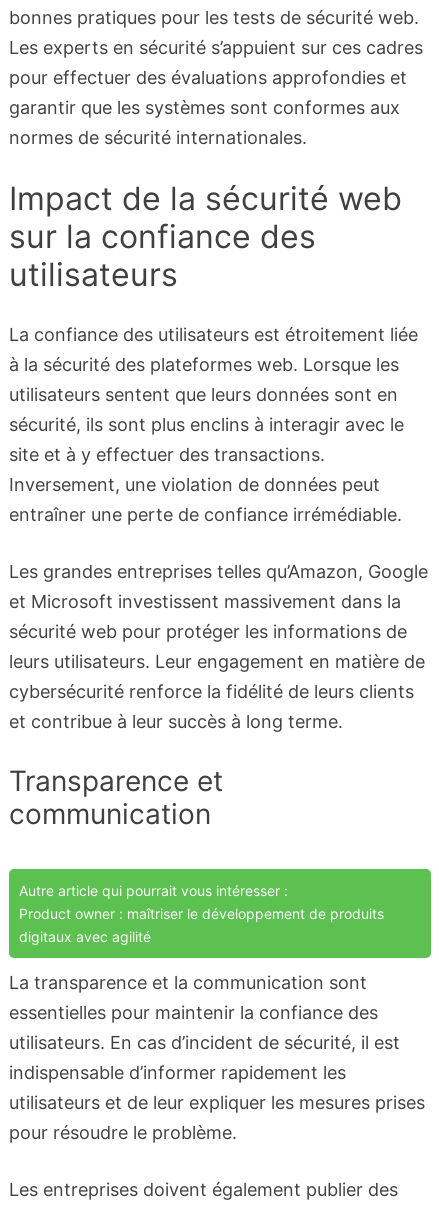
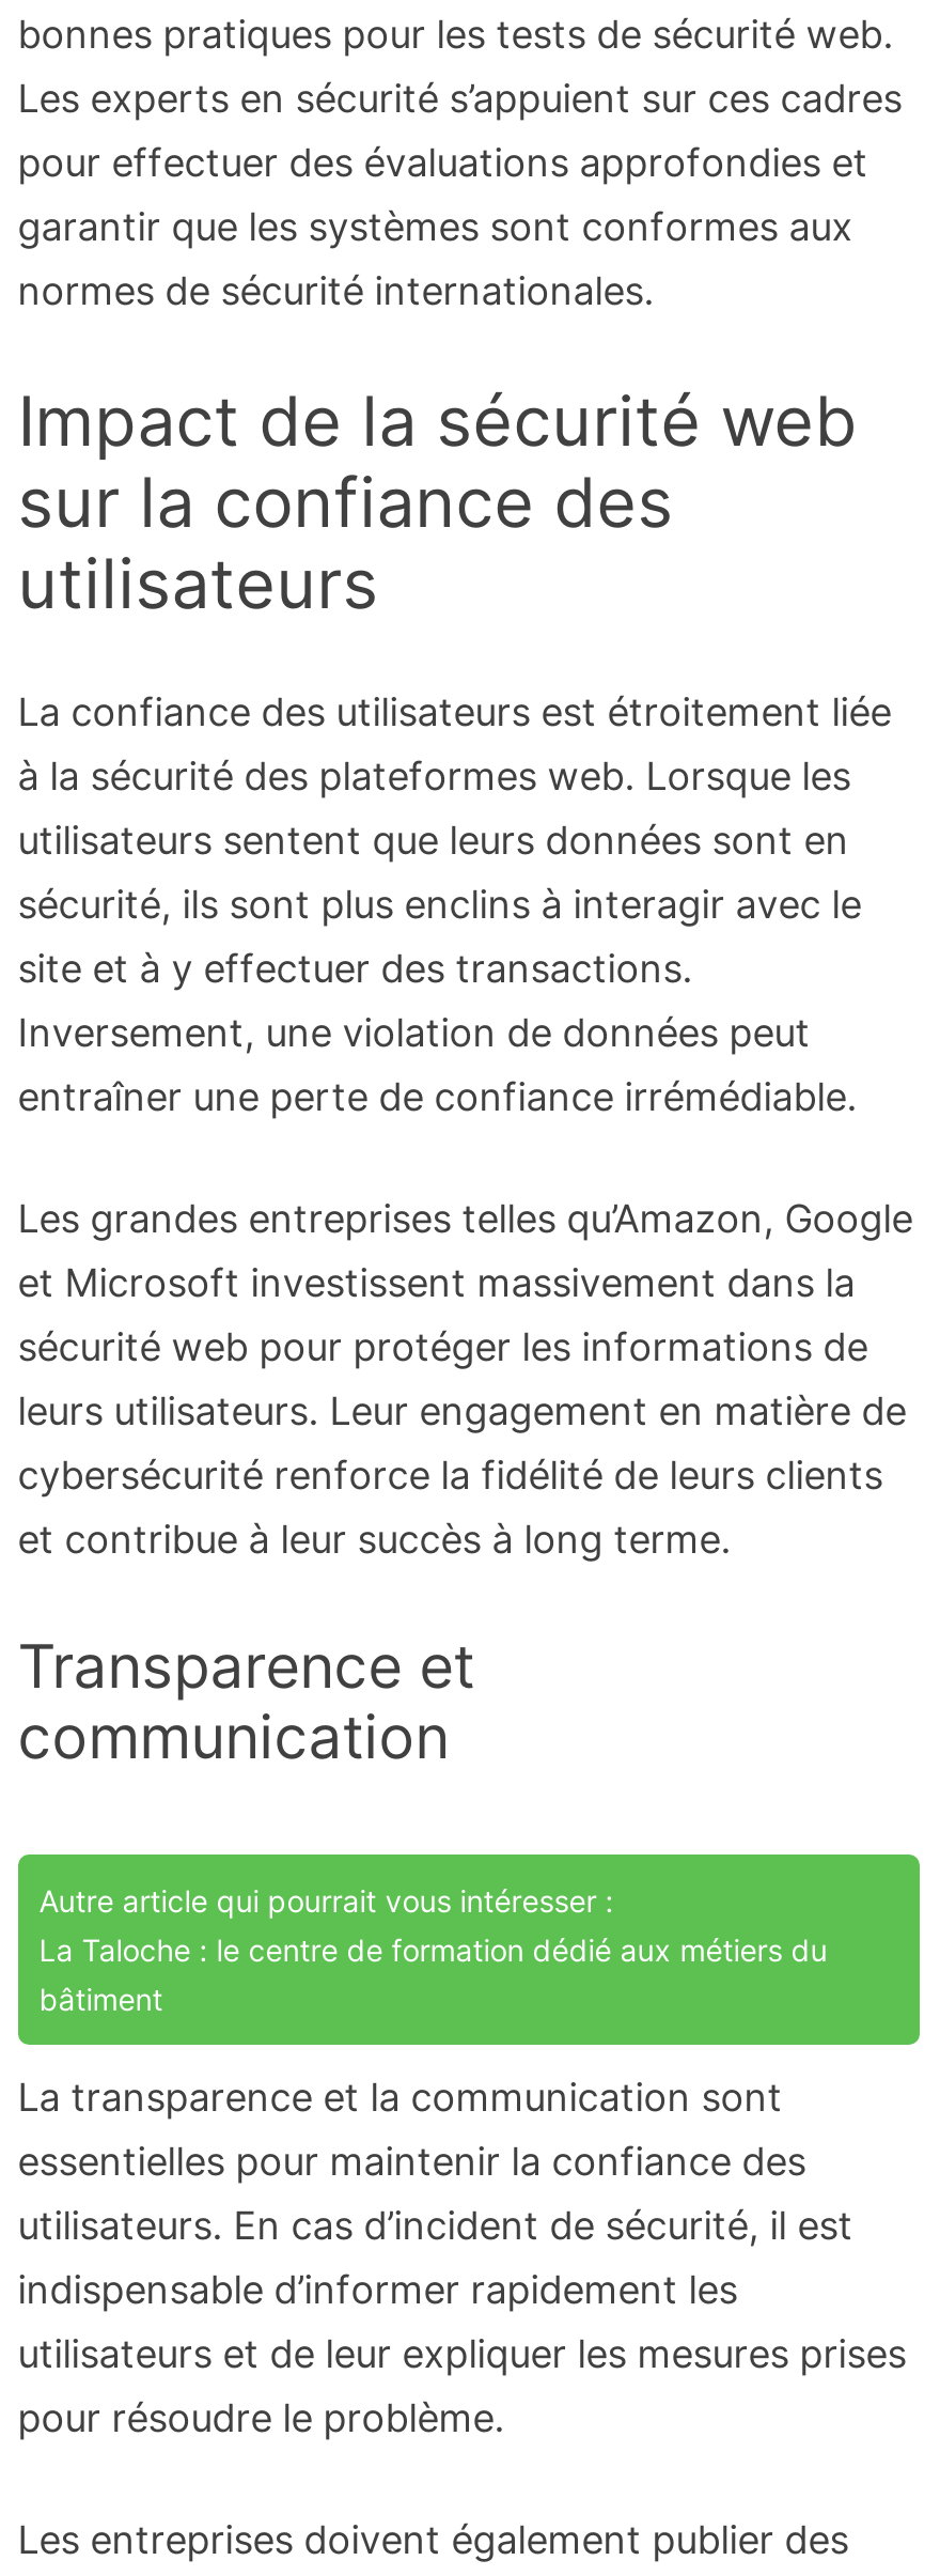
[19,905,384,945] Product owner : maîtriser le développement de produits | digitaux avec agilité -> [39,1932,827,2018] La Taloche : le centre de formation dédié aux métiers du | bâtiment

